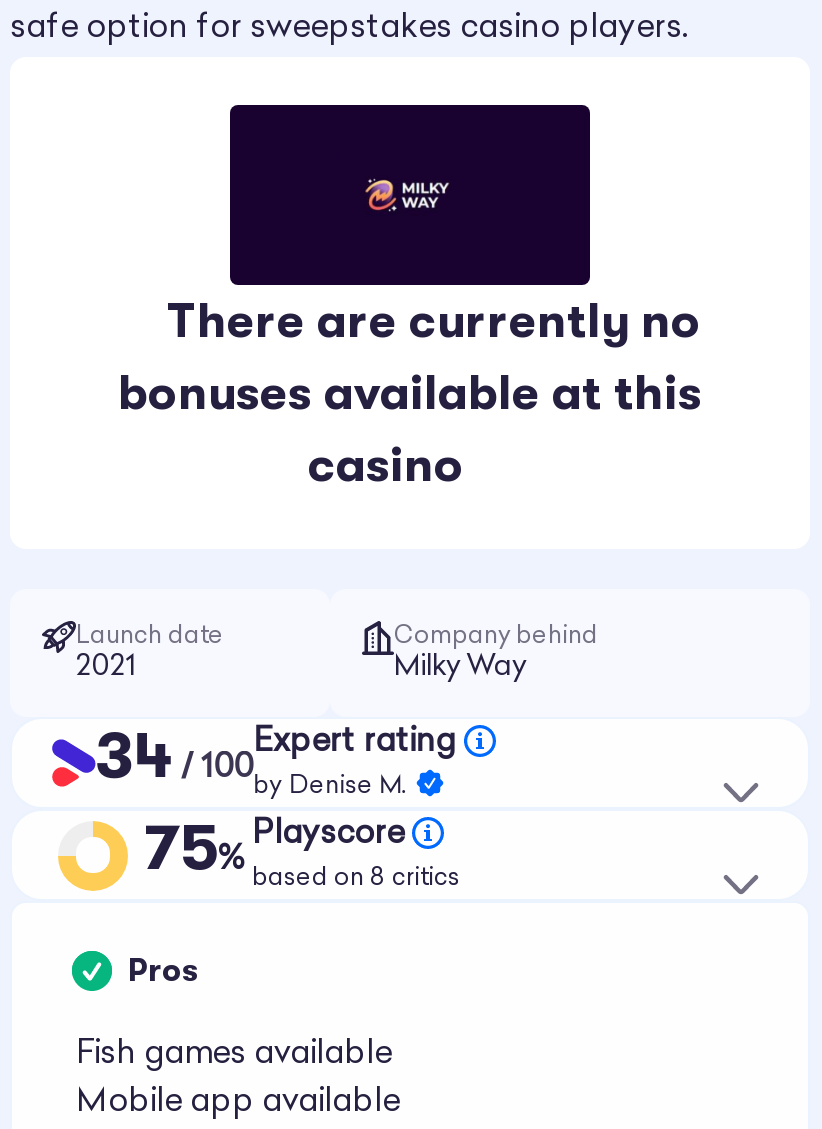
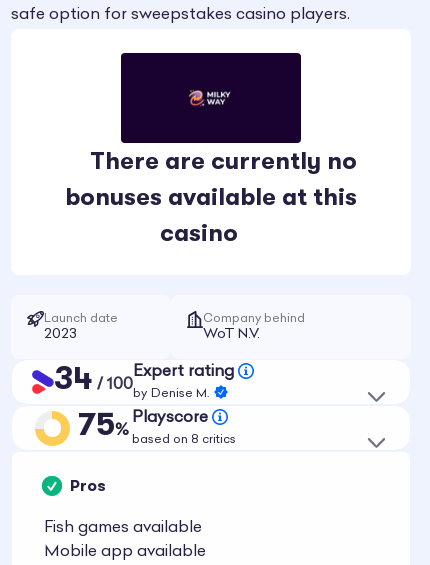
[76,653,136,683] 2021 -> [44,327,77,342] 2023
[394,653,526,683] Milky Way -> [203,327,260,342] WoT N.V.

